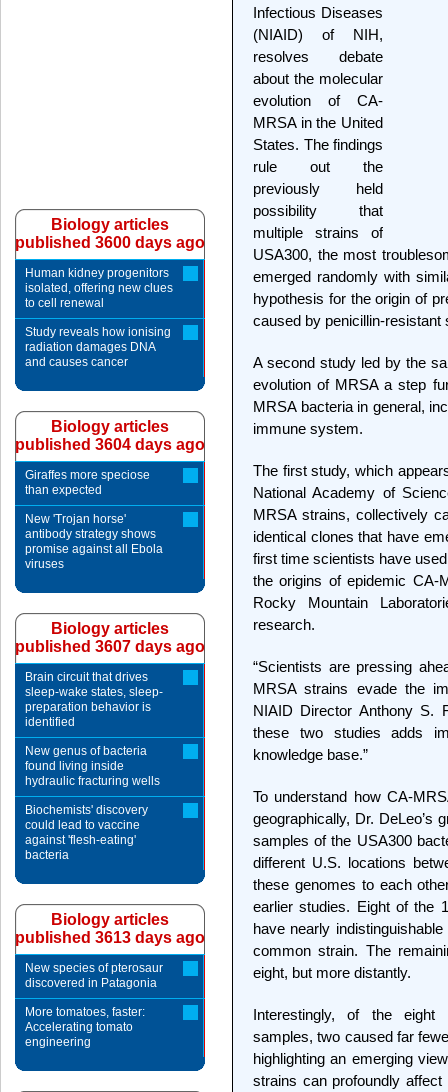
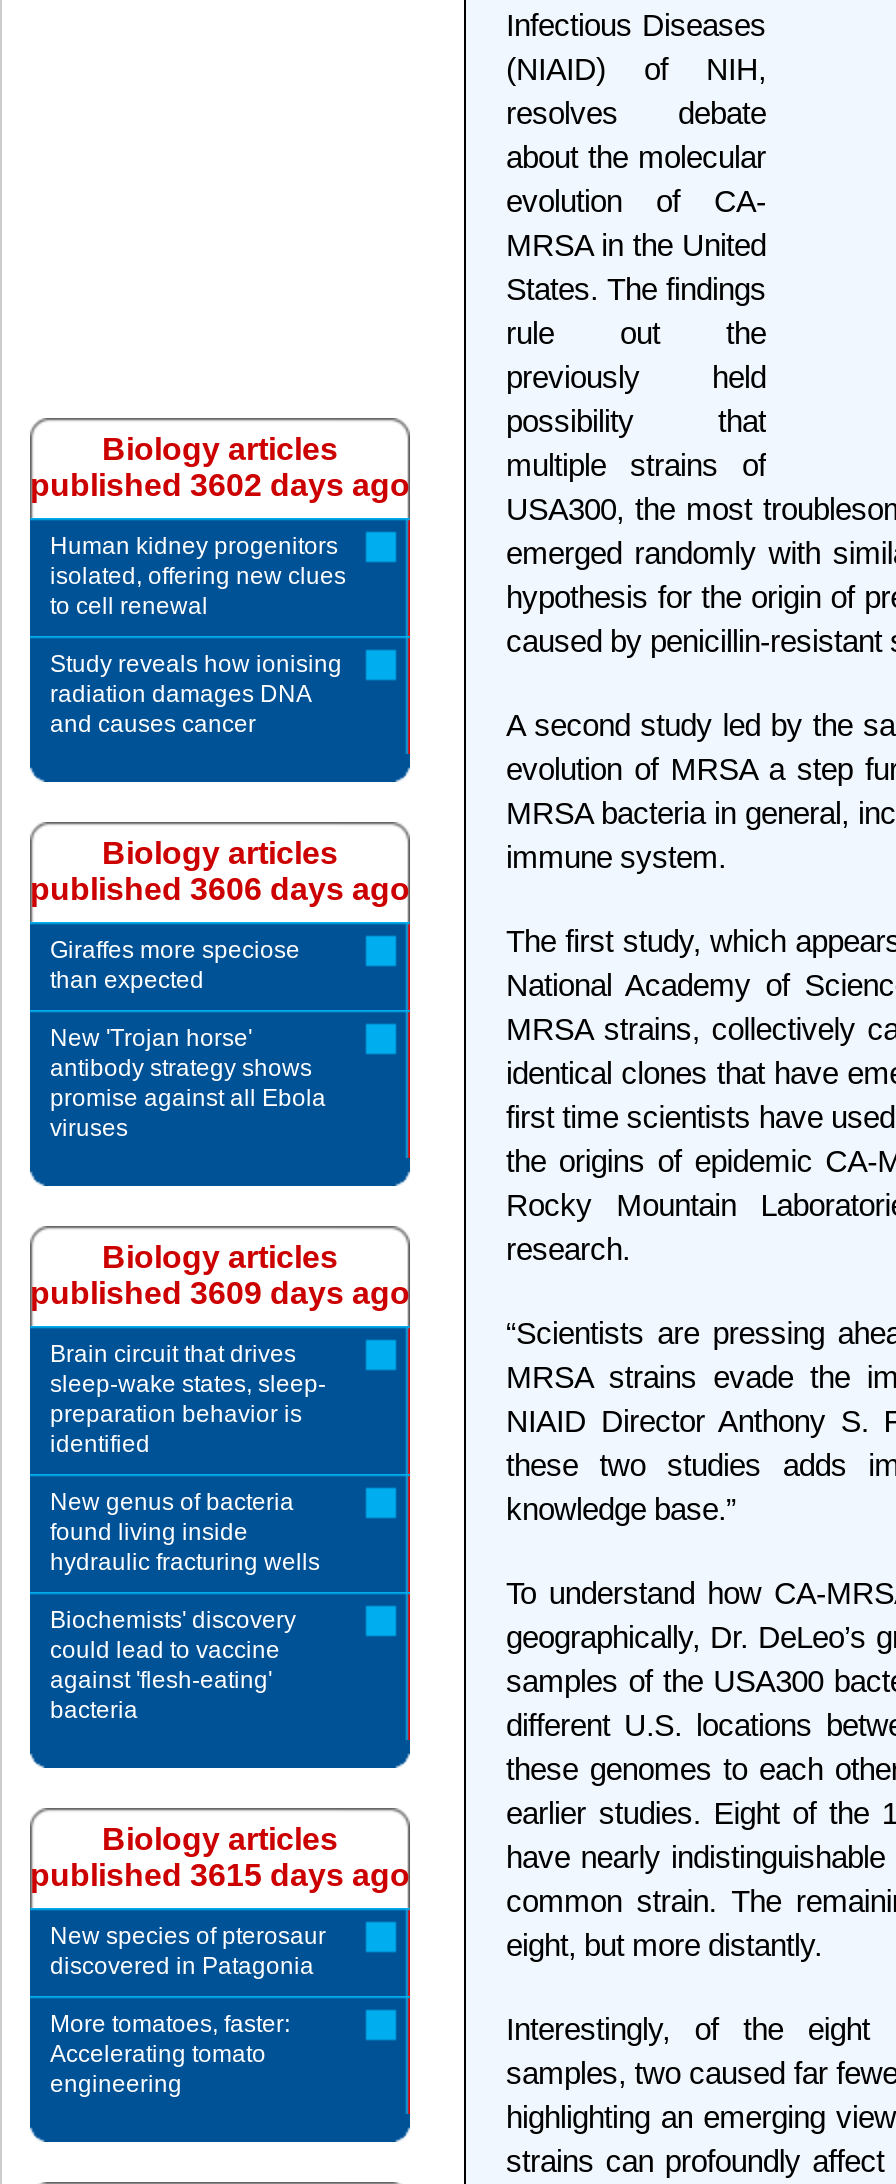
[15,234,205,251] published 3600 days ago -> [30,468,410,502] published 3602 days ago
[15,436,205,453] published 3604 days ago -> [30,872,410,906] published 3606 days ago
[15,638,205,655] published 3607 days ago -> [30,1276,410,1310] published 3609 days ago
[15,929,205,946] published 3613 days ago -> [30,1858,410,1892] published 3615 days ago

